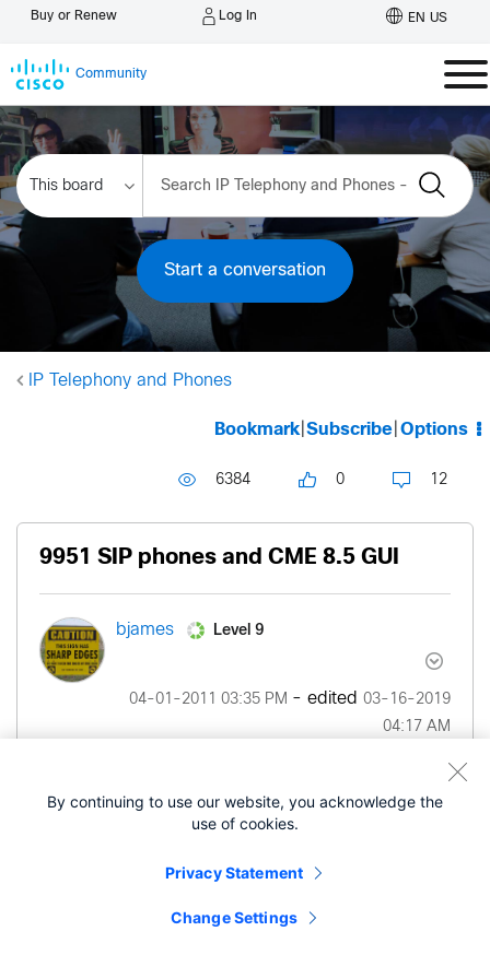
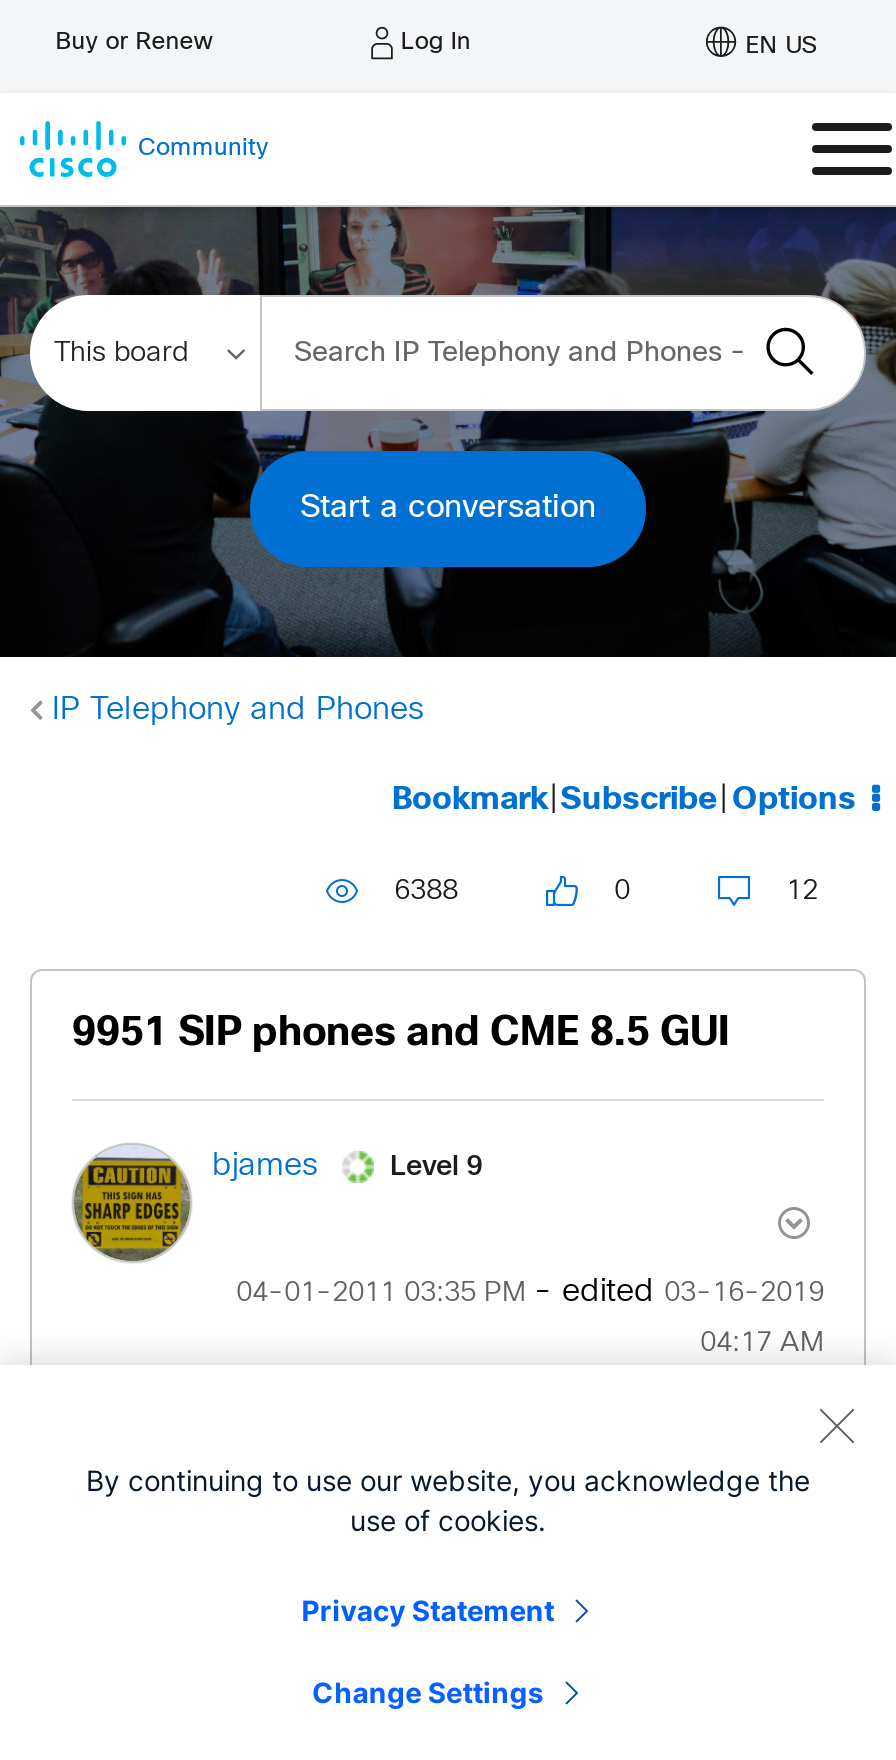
[215,473,250,487] 6384 -> [394,879,458,905] 6388

